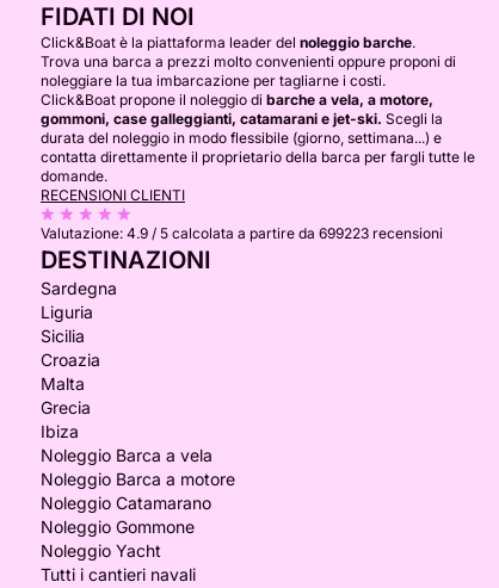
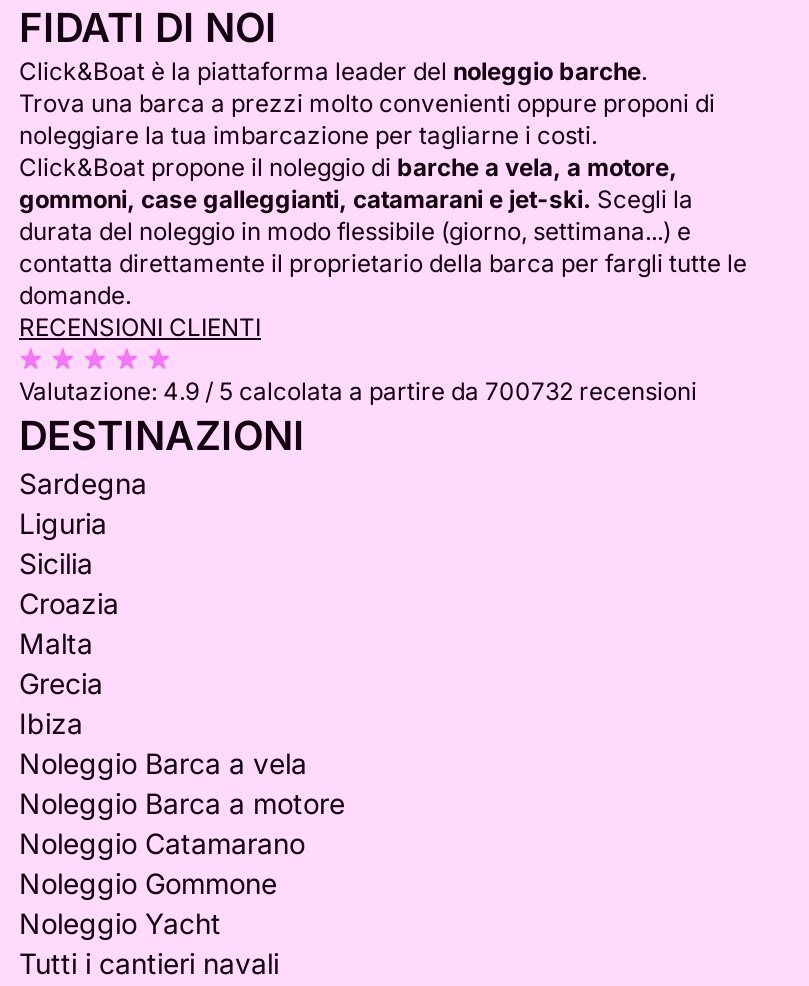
[41,224,443,242] Valutazione: 4.9 / 5 calcolata a partire da 699223 recensioni -> [19,376,697,406] Valutazione: 4.9 / 5 calcolata a partire da 700732 recensioni

